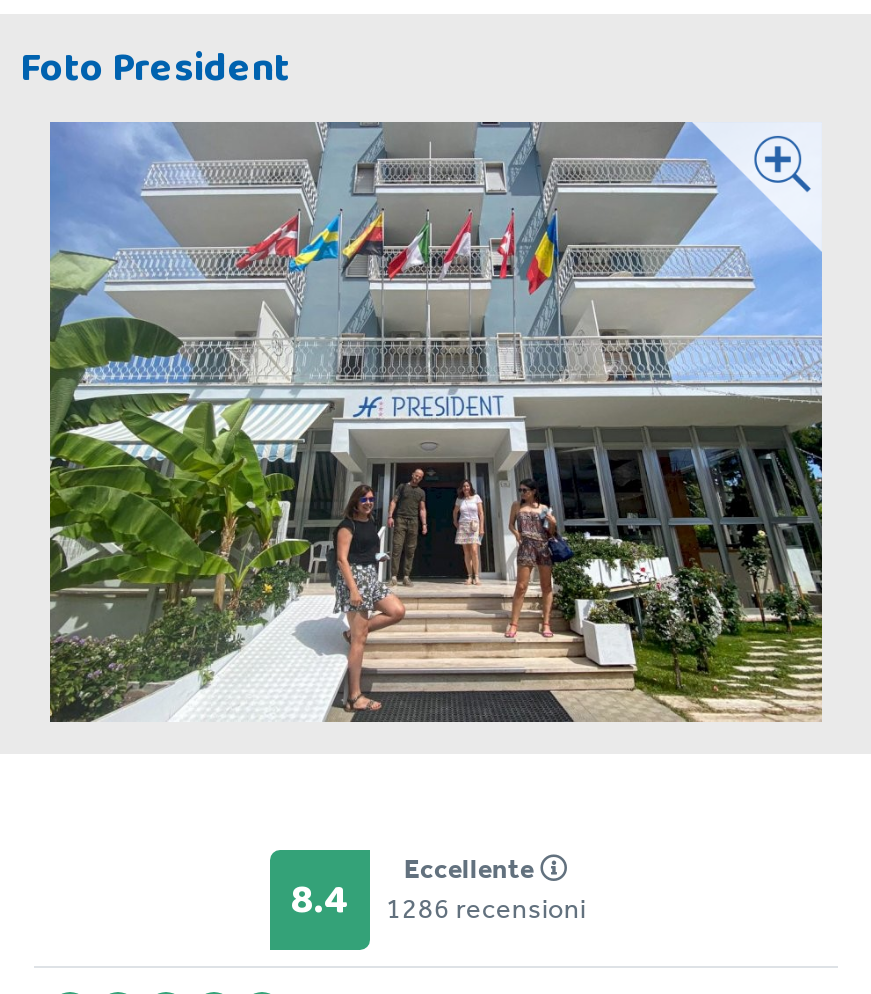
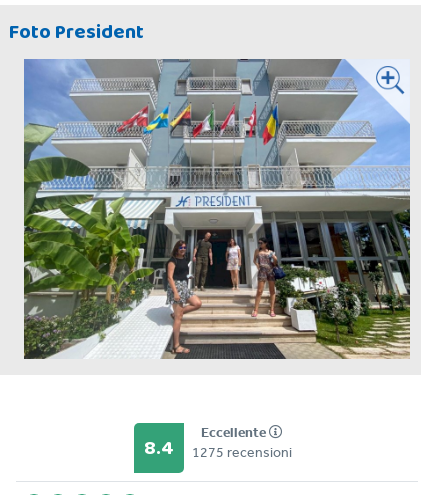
[290,852,586,932] 8.4 1286 recensioni Eccellente -> [144,424,292,464] 8.4 1275 recensioni Eccellente

